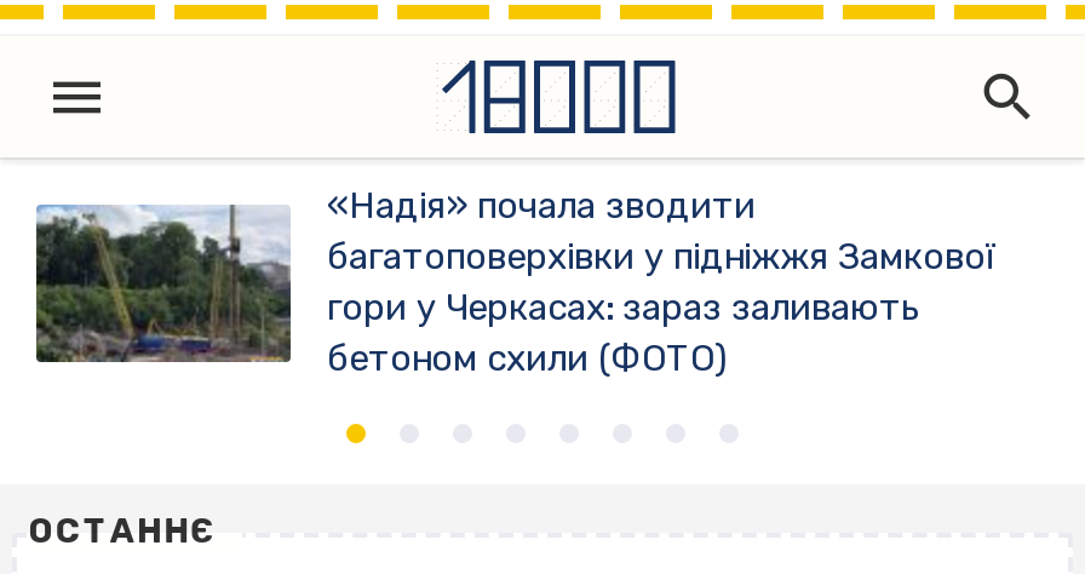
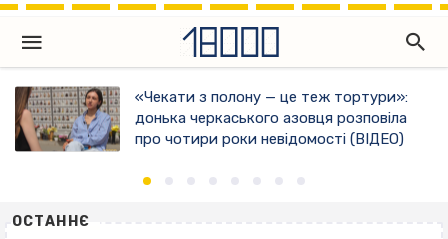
[36,183,995,379] [image] | «Надія» почала зводити | багатоповерхівки у підніжжя Замкової | гори у Черкасах: зараз заливають | бетоном схили (ФОТО) -> [14,86,408,152] [image] | «Чекати з полону — це теж тортури»: | донька черкаського азовця розповіла | про чотири роки невідомості (ВІДЕО)

